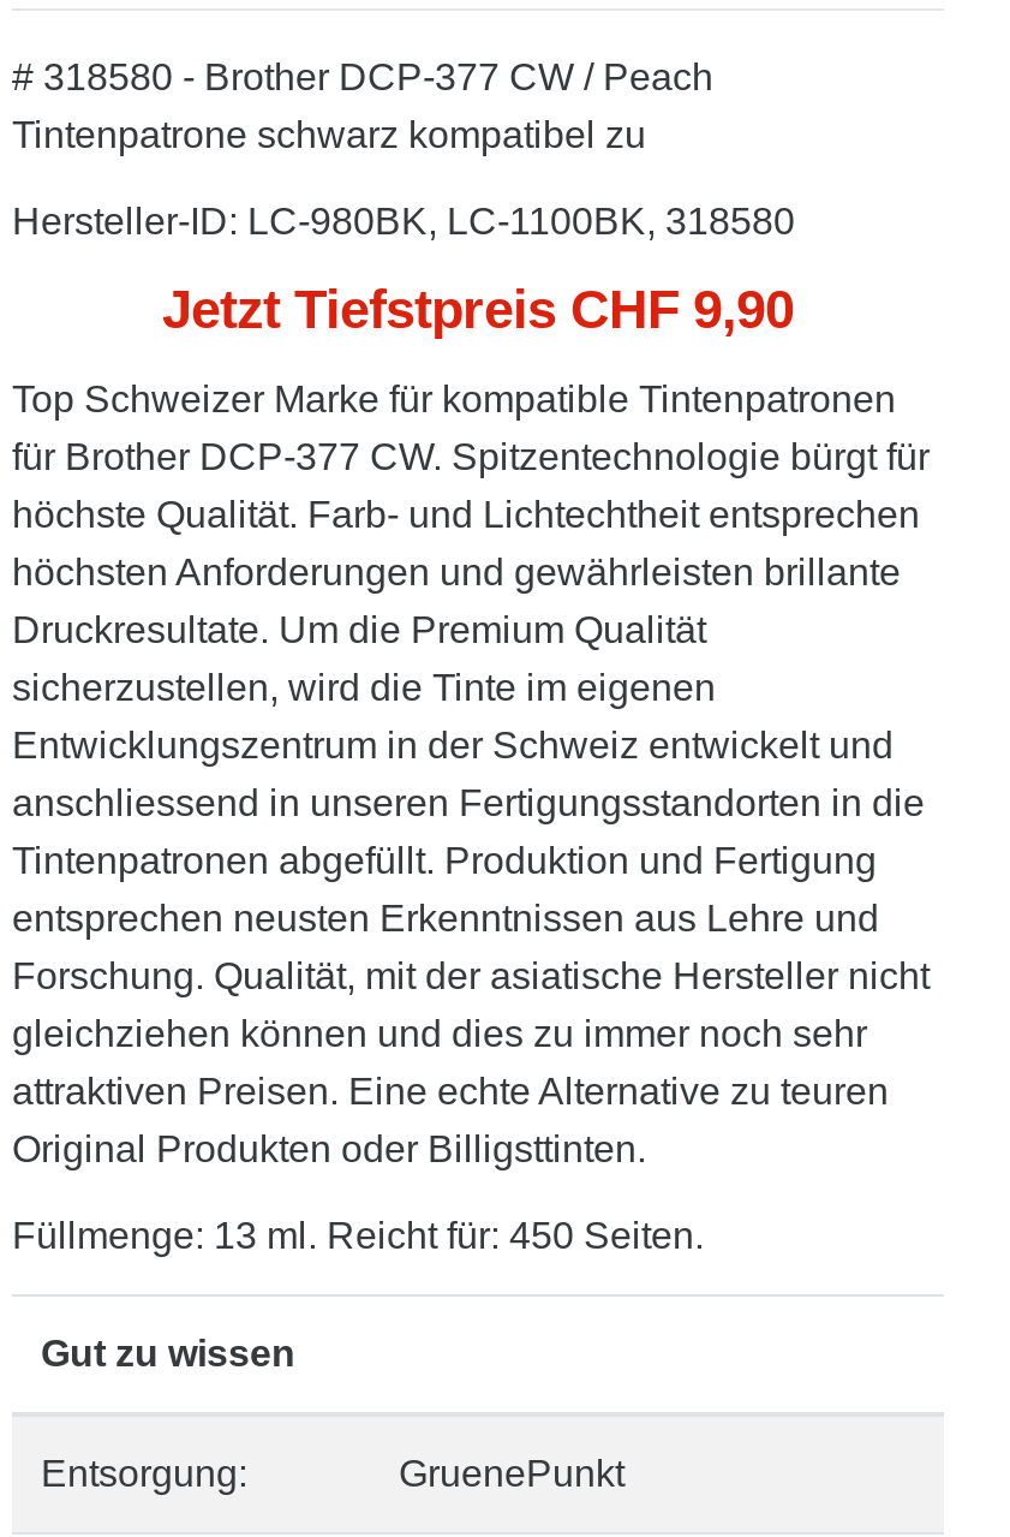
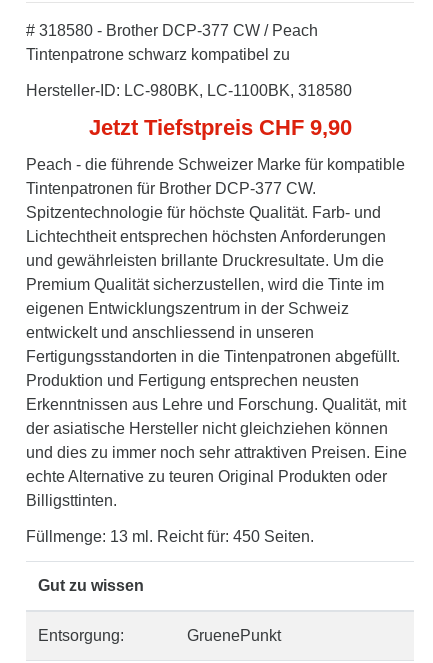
[12,379,930,1169] Top Schweizer Marke für kompatible Tintenpatronen | für Brother DCP-377 CW. Spitzentechnologie bürgt für | höchste Qualität. Farb- und Lichtechtheit entsprechen | höchsten Anforderungen und gewährleisten brillante | Druckresultate. Um die Premium Qualität | sicherzustellen, wird die Tinte im eigenen | Entwicklungszentrum in der Schweiz entwickelt und | anschliessend in unseren Fertigungsstandorten in die | Tintenpatronen abgefüllt. Produktion und Fertigung | entsprechen neusten Erkenntnissen aus Lehre und | Forschung. Qualität, mit der asiatische Hersteller nicht | gleichziehen können und dies zu immer noch sehr | attraktiven Preisen. Eine echte Alternative zu teuren | Original Produkten oder Billigsttinten. -> [26,156,407,509] Peach - die führende Schweizer Marke für kompatible | Tintenpatronen für Brother DCP-377 CW. | Spitzentechnologie für höchste Qualität. Farb- und | Lichtechtheit entsprechen höchsten Anforderungen | und gewährleisten brillante Druckresultate. Um die | Premium Qualität sicherzustellen, wird die Tinte im | eigenen Entwicklungszentrum in der Schweiz | entwickelt und anschliessend in unseren | Fertigungsstandorten in die Tintenpatronen abgefüllt. | Produktion und Fertigung entsprechen neusten | Erkenntnissen aus Lehre und Forschung. Qualität, mit | der asiatische Hersteller nicht gleichziehen können | und dies zu immer noch sehr attraktiven Preisen. Eine | echte Alternative zu teuren Original Produkten oder | Billigsttinten.

